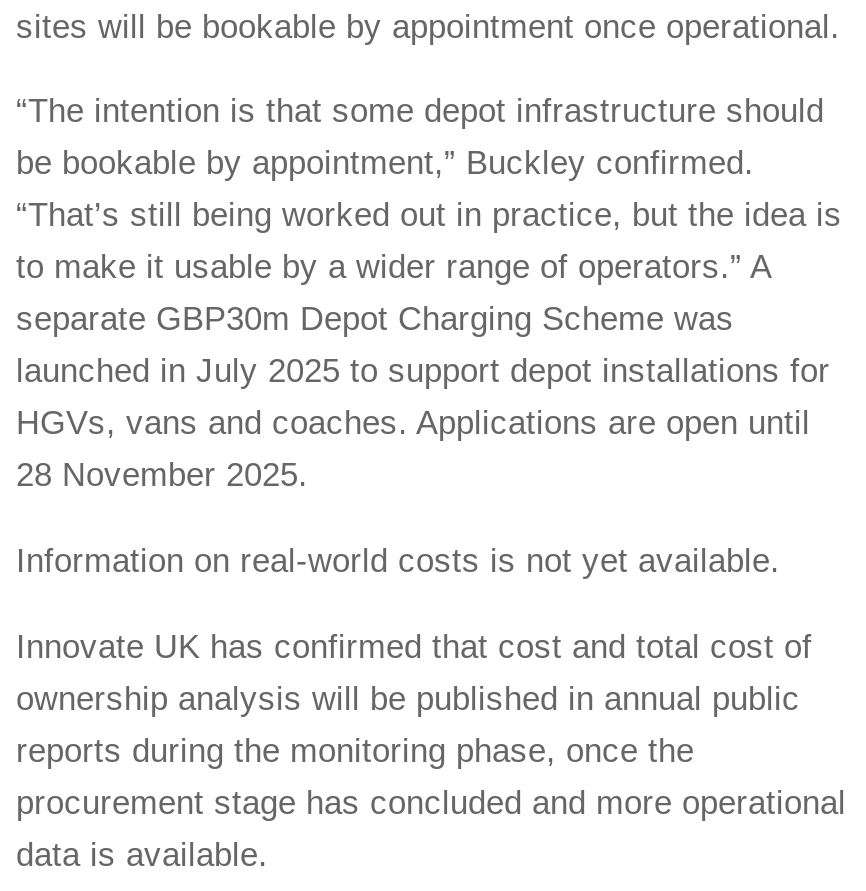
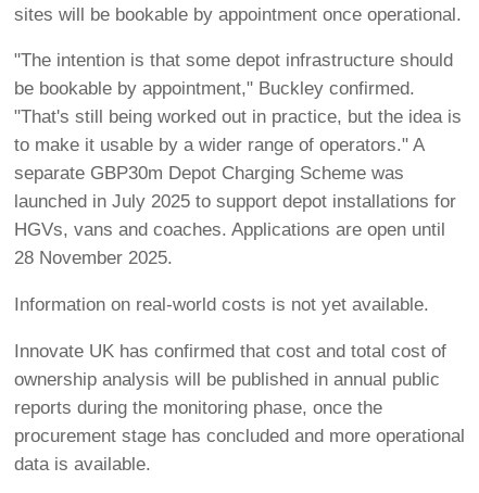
[16,93,824,131] “The intention is that some depot infrastructure should -> [14,50,453,71] "The intention is that some depot infrastructure should
[16,145,754,183] be bookable by appointment,” Buckley confirmed. -> [14,79,415,99] be bookable by appointment," Buckley confirmed.
[16,197,842,235] “That’s still being worked out in practice, but the idea is -> [14,107,462,127] "That's still being worked out in practice, but the idea is
[16,249,770,287] to make it usable by a wider range of operators.” A -> [14,135,424,156] to make it usable by a wider range of operators." A

